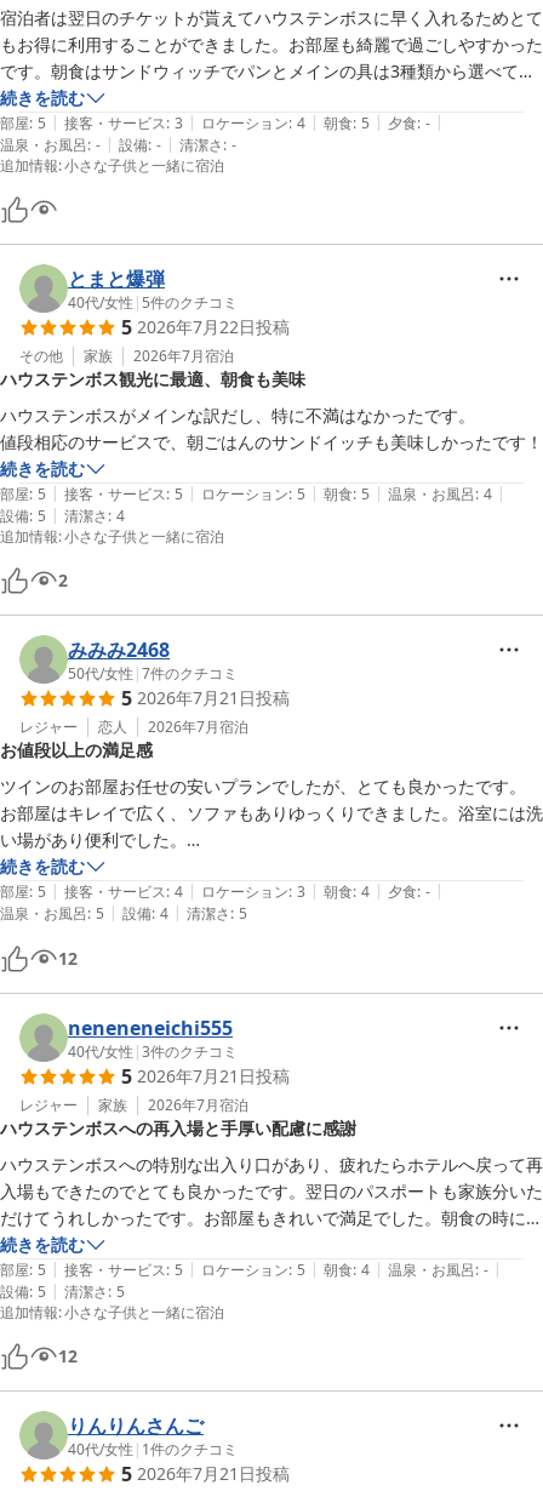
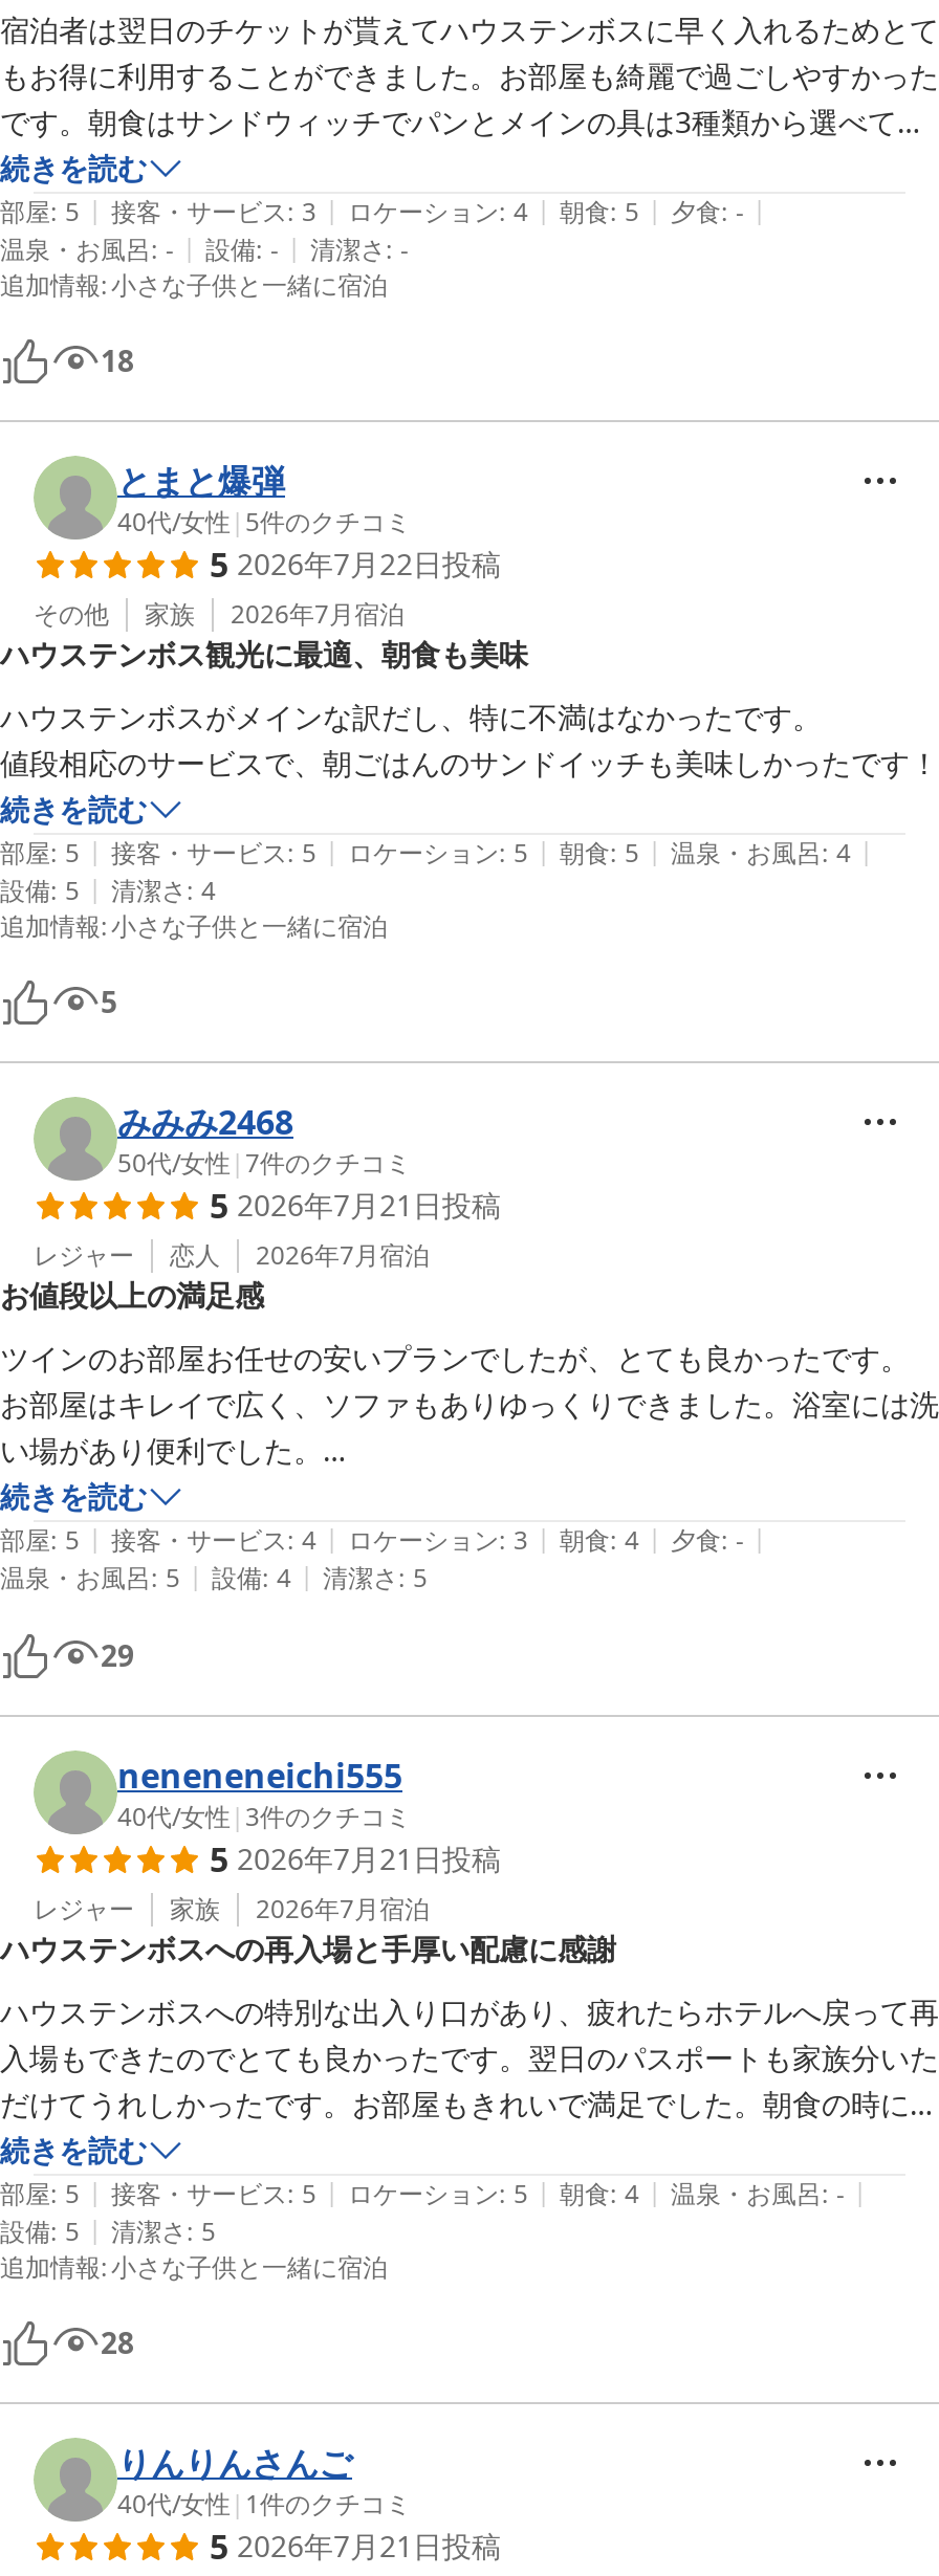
none -> [101,340,134,380] 18
[58,569,68,592] 2 -> [101,982,117,1021] 5
[58,947,78,970] 12 -> [101,1635,134,1675] 29
[58,1344,78,1367] 12 -> [101,2322,134,2362] 28

